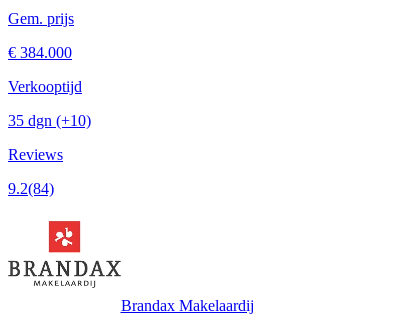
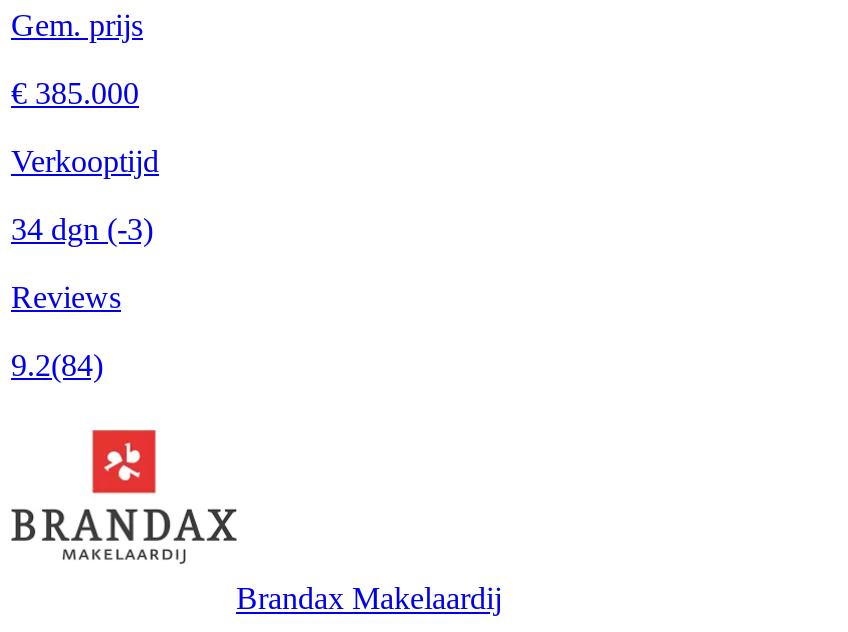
[8,44,72,61] € 384.000 -> [11,77,139,111] € 385.000
[8,112,91,129] 35 dgn (+10) -> [11,213,153,247] 34 dgn (-3)

